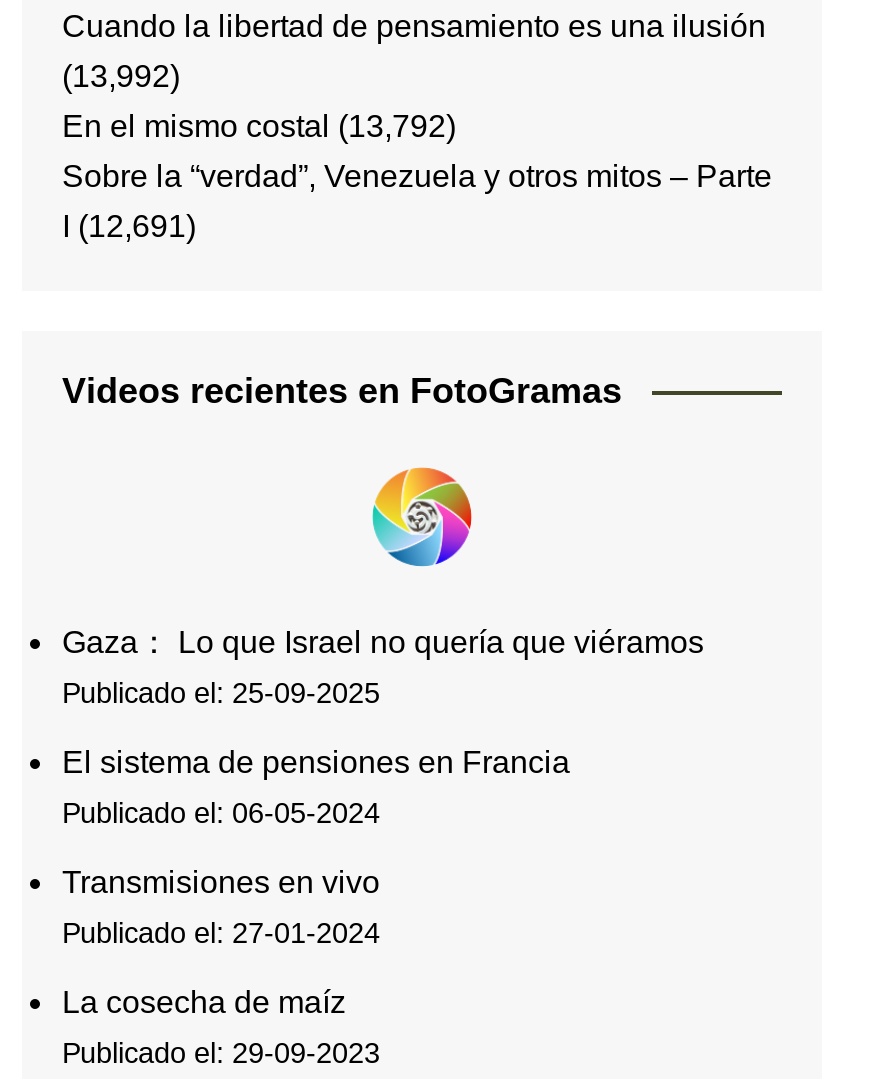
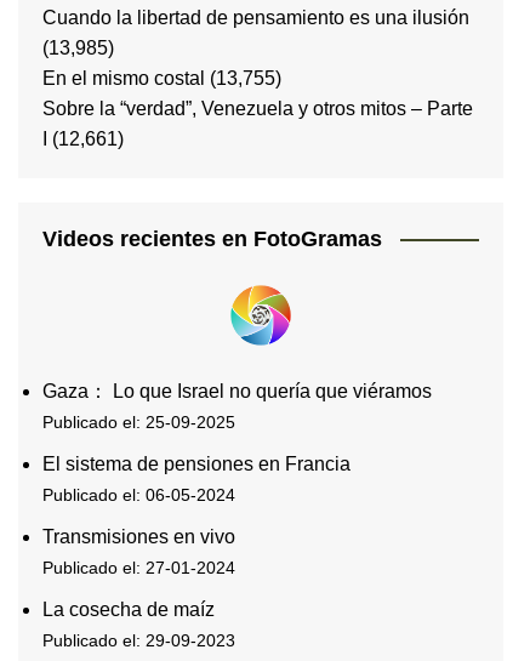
[62,59,180,93] (13,992) -> [42,37,114,58] (13,985)
[62,109,456,143] En el mismo costal (13,792) -> [42,68,281,88] En el mismo costal (13,755)
[62,209,196,243] I (12,691) -> [42,128,124,149] I (12,661)

